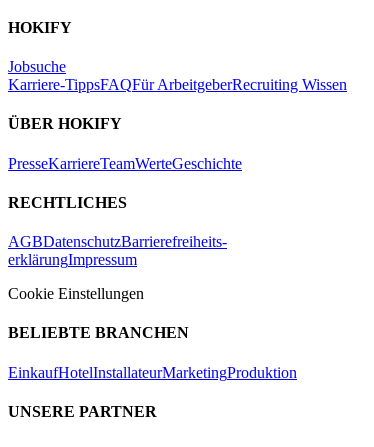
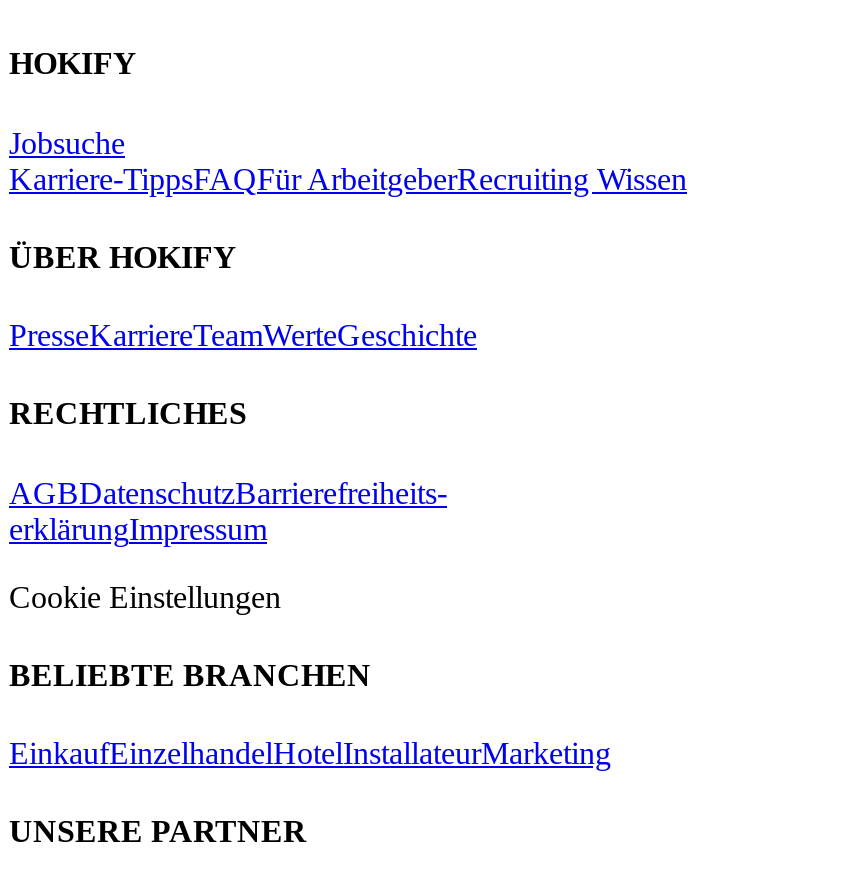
[8,364,297,381] EinkaufHotelInstallateurMarketingProduktion -> [9,736,611,770] EinkaufEinzelhandelHotelInstallateurMarketing

